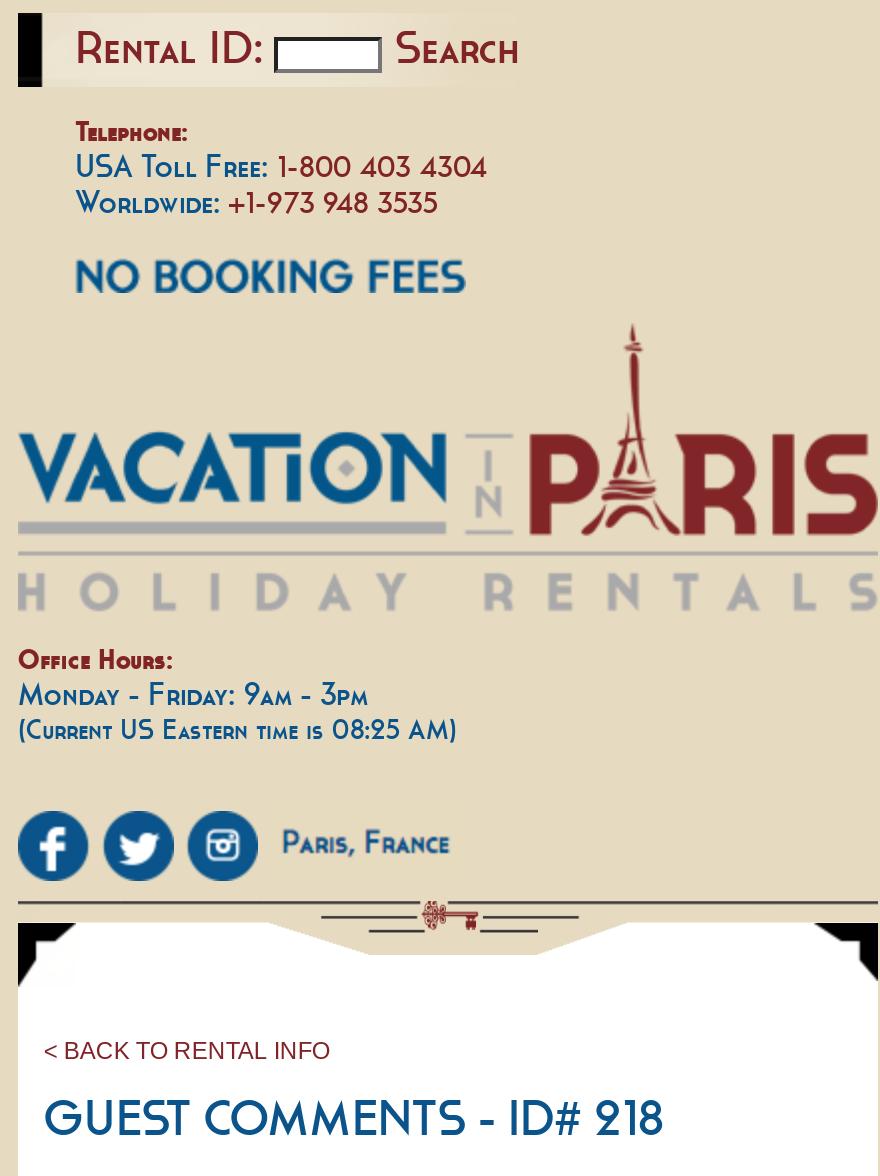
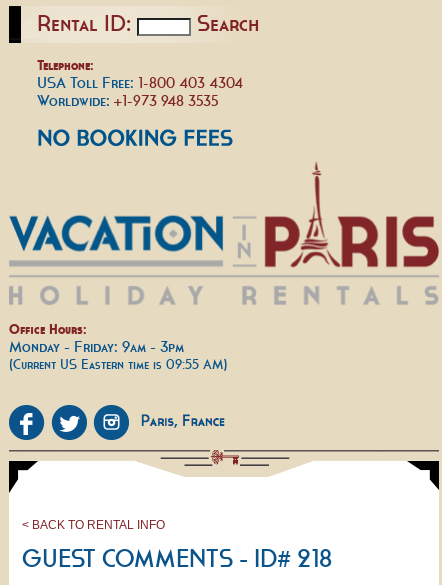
[18,714,456,748] (Current US Eastern time is 08:25 AM) -> [9,356,227,373] (Current US Eastern time is 09:55 AM)

